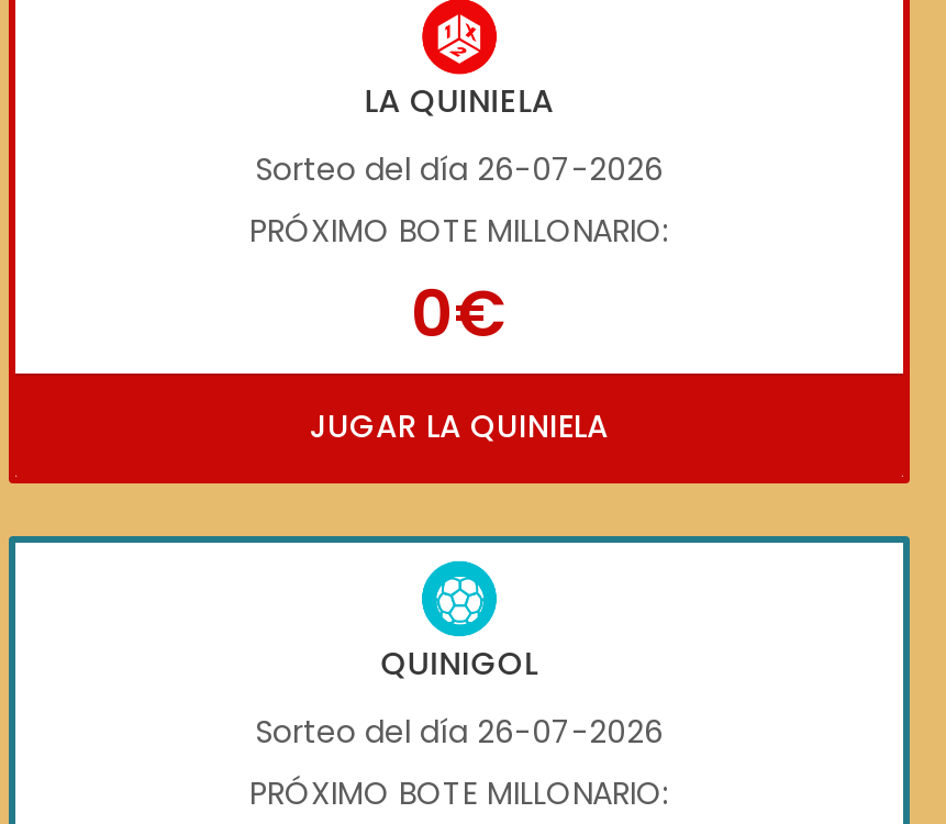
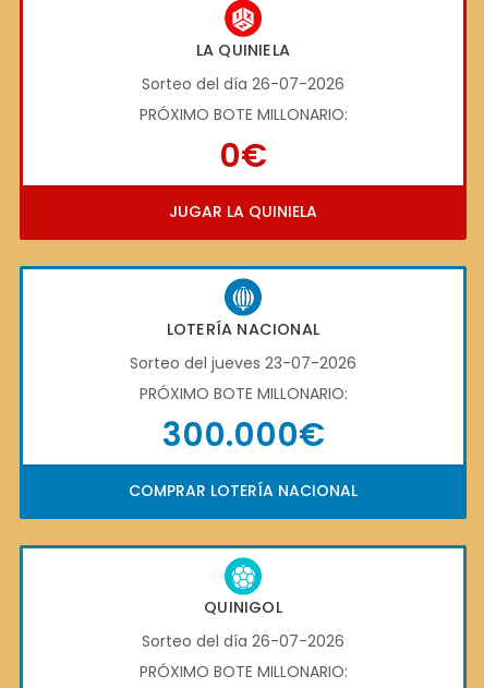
none -> [21,267,465,520] [image] | LOTERÍA NACIONAL | Sorteo del jueves 23-07-2026 | PRÓXIMO BOTE MILLONARIO: | 300.000€ | COMPRAR LOTERÍA NACIONAL

